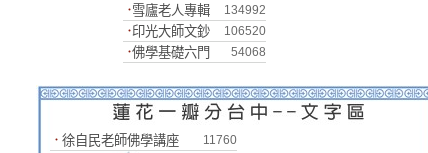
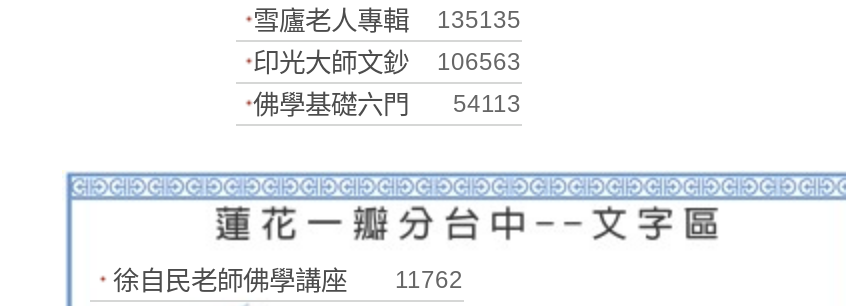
[131,3,265,18] 雪廬老人專輯 134992 -> [253,6,521,36] 雪廬老人專輯 135135
[131,24,265,39] 印光大師文鈔 106520 -> [253,48,521,78] 印光大師文鈔 106563
[131,45,265,60] 佛學基礎六門 54068 -> [253,90,521,120] 佛學基礎六門 54113
[61,133,236,148] 徐自民老師佛學講座 11760 -> [113,266,463,296] 徐自民老師佛學講座 11762

